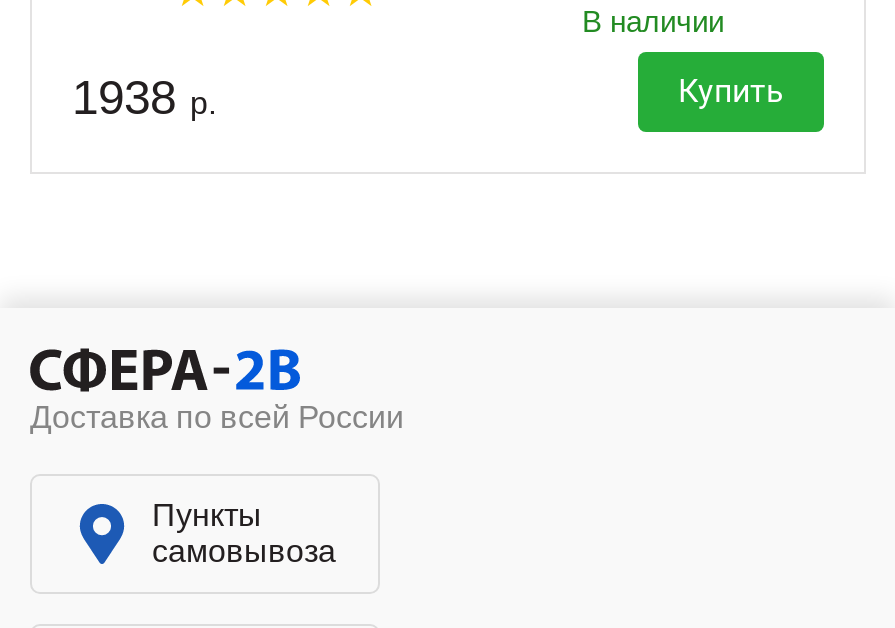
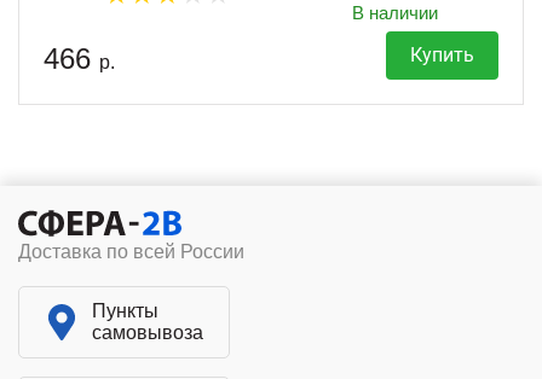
[72,70,216,124] 1938 р. -> [44,42,115,75] 466 р.

